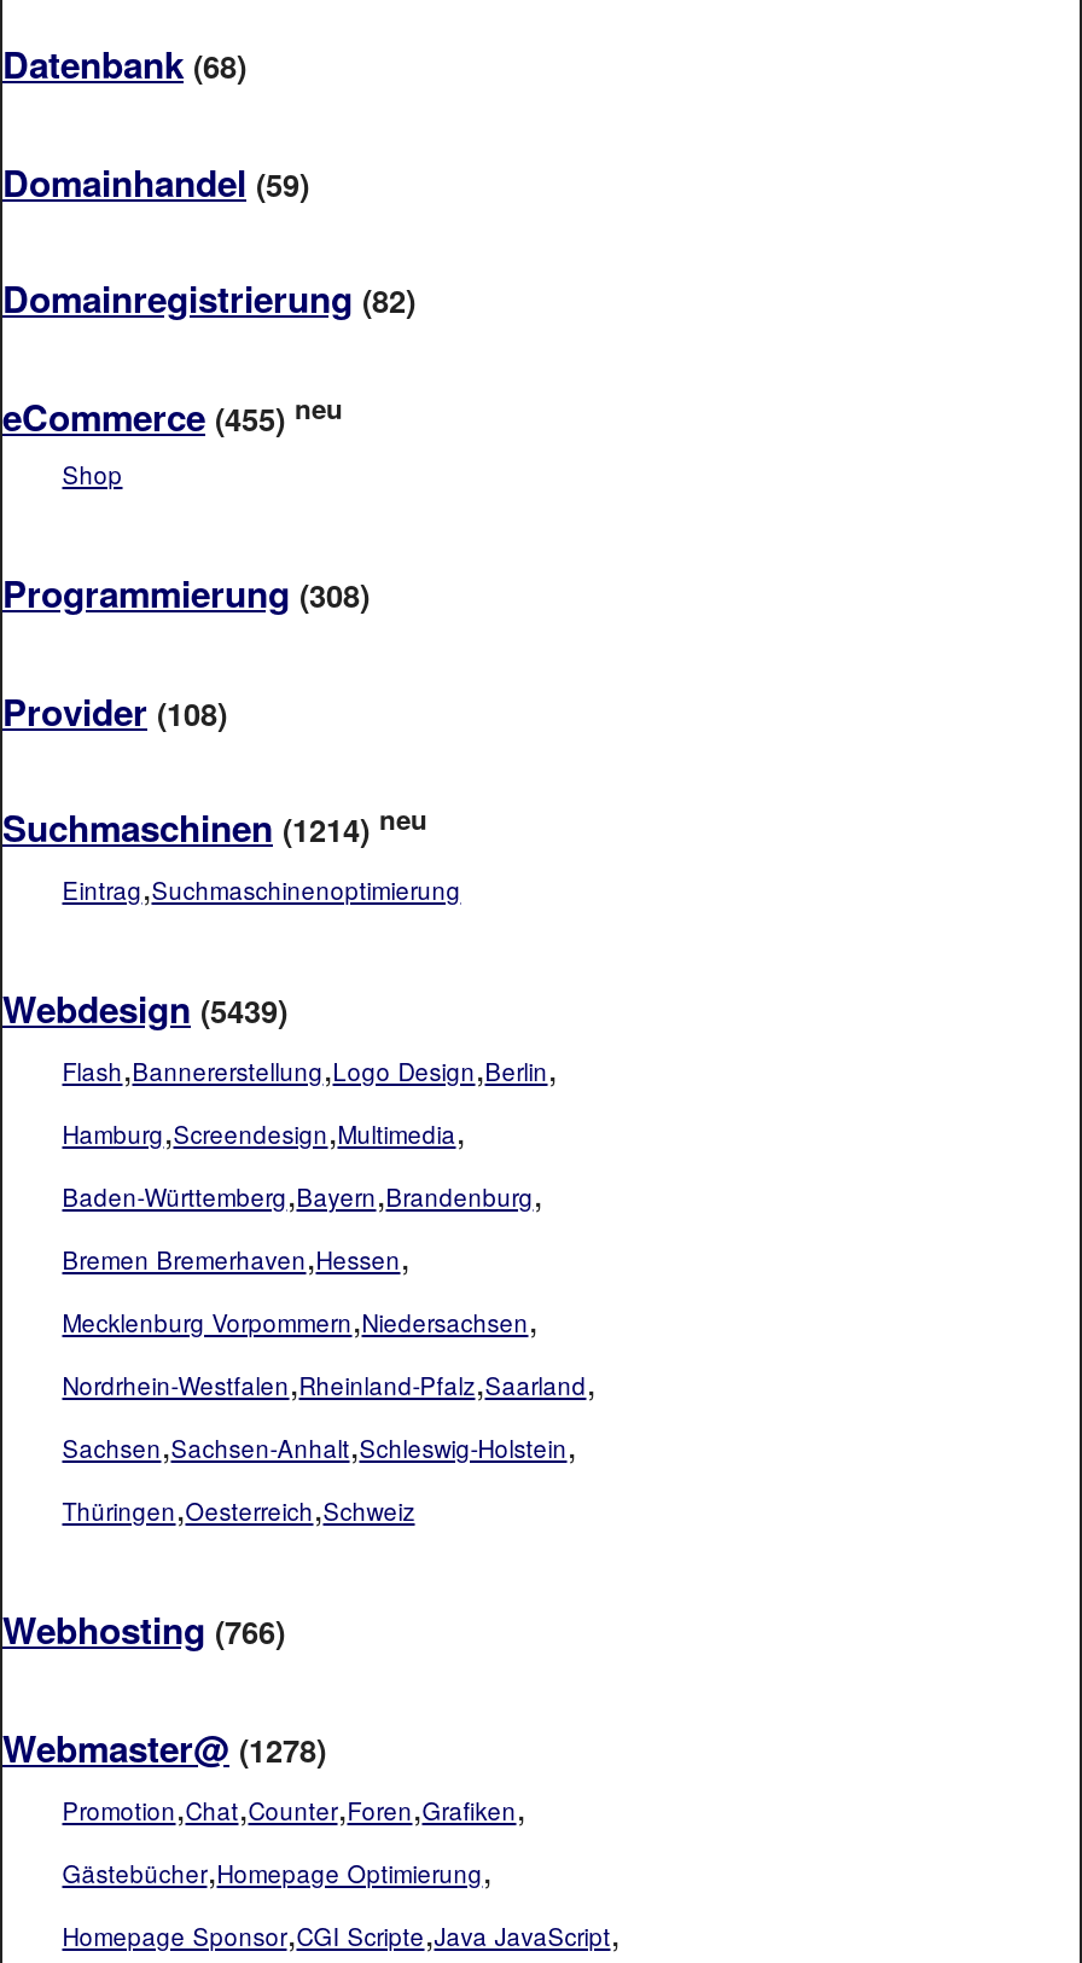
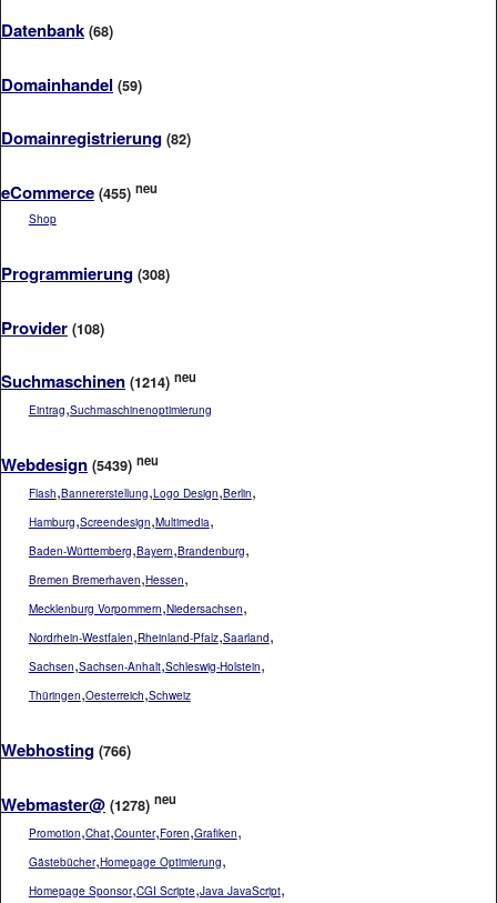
[2,983,287,1036] Webdesign (5439) -> [1,451,159,477] Webdesign (5439) neu
[2,1721,326,1774] Webmaster@ (1278) -> [1,790,176,816] Webmaster@ (1278) neu

